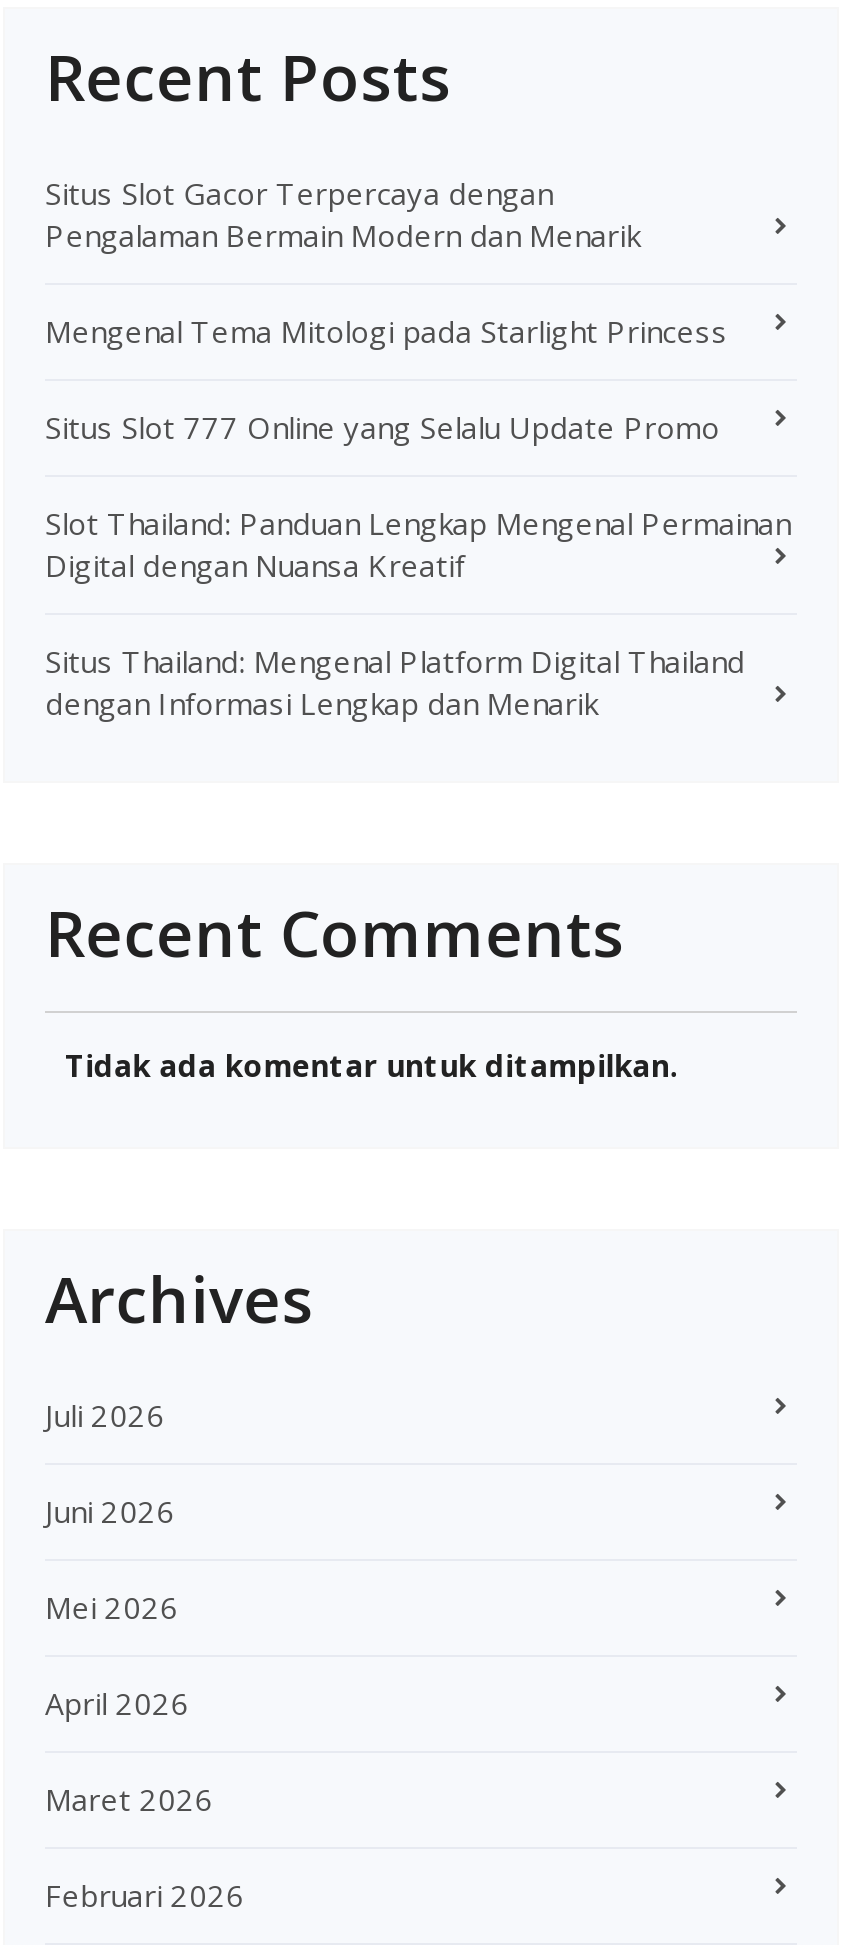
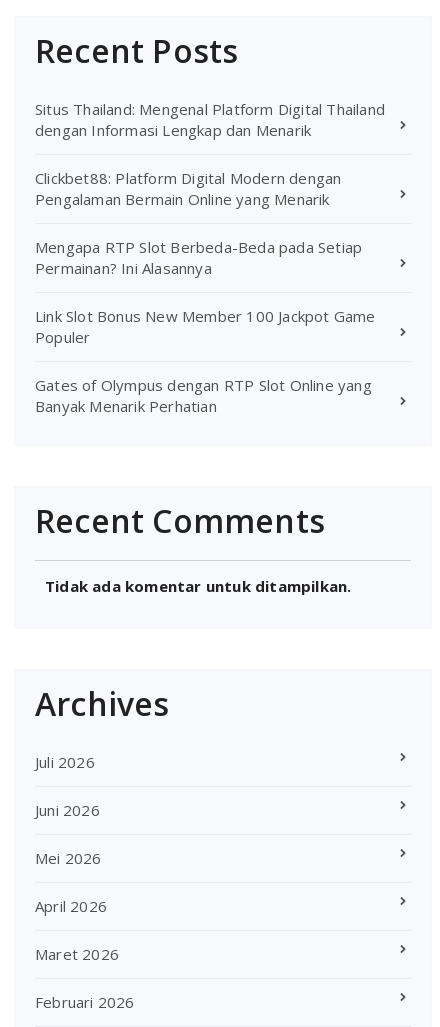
[45,173,791,585] Situs Slot Gacor Terpercaya dengan | Pengalaman Bermain Modern dan Menarik | Mengenal Tema Mitologi pada Starlight Princess | Situs Slot 777 Online yang Selalu Update Promo | Slot Thailand: Panduan Lengkap Mengenal Permainan | Digital dengan Nuansa Kreatif -> none
moved [45,641,745,723] -> [35,99,385,140]: Situs Thailand: Mengenal Platform Digital Thailand | dengan Informasi Lengkap dan Menarik
none -> [35,168,376,416] Clickbet88: Platform Digital Modern dengan | Pengalaman Bermain Online yang Menarik | Mengapa RTP Slot Berbeda-Beda pada Setiap | Permainan? Ini Alasannya | Link Slot Bonus New Member 100 Jackpot Game | Populer | Gates of Olympus dengan RTP Slot Online yang | Banyak Menarik Perhatian

